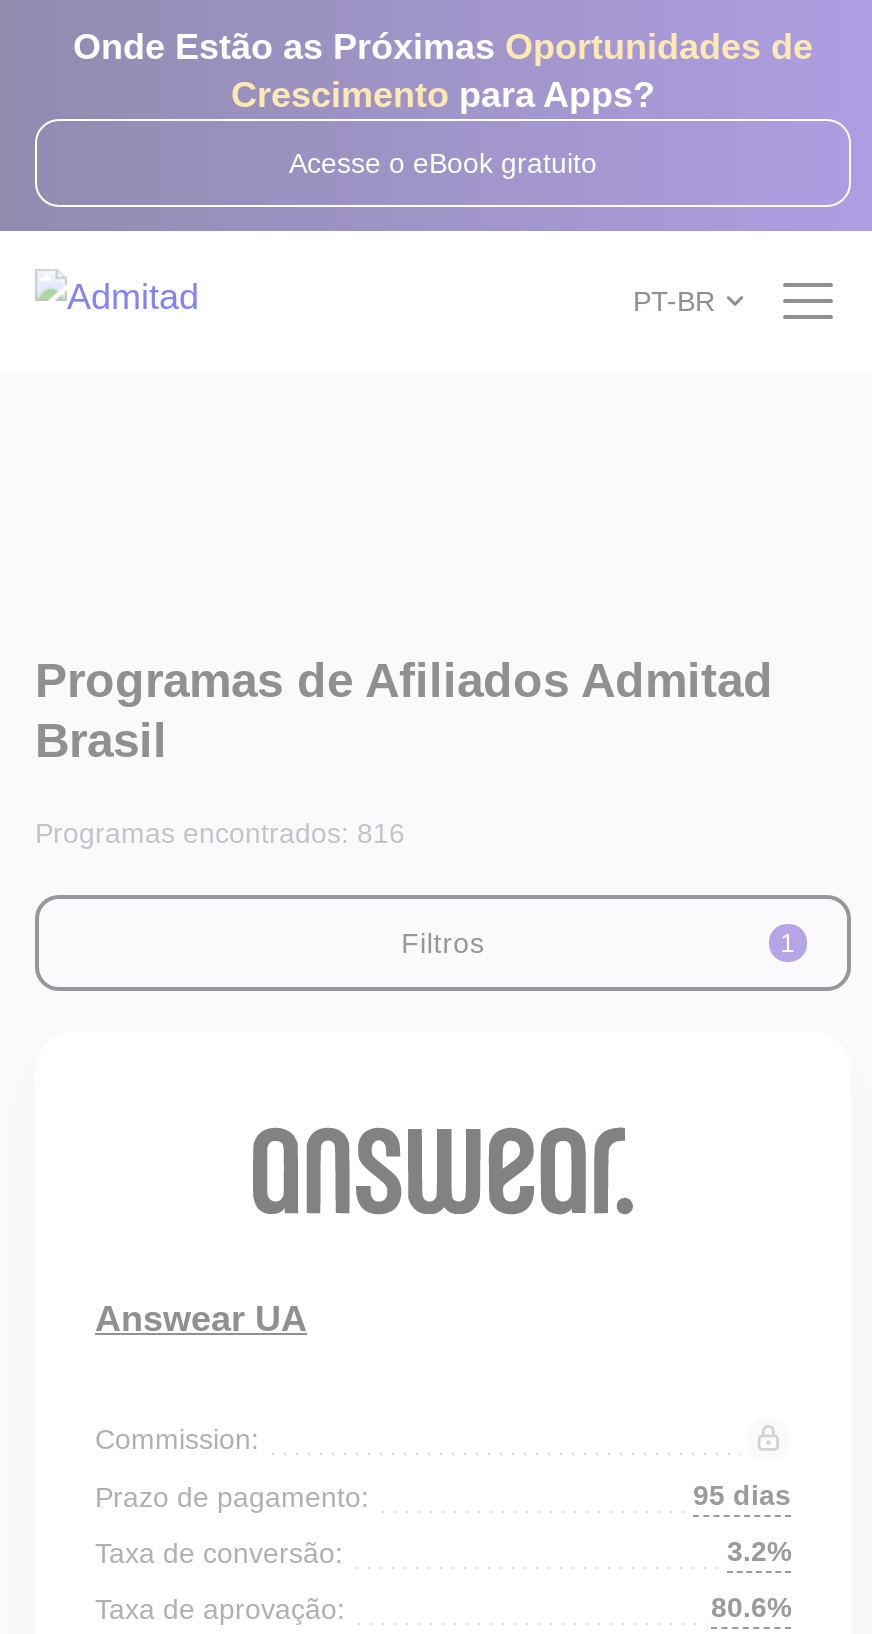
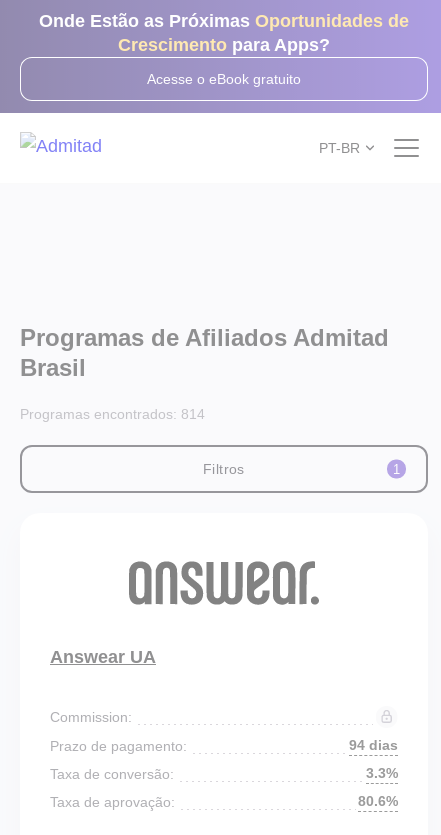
[35,817,405,849] Programas encontrados: 816 -> [20,406,205,422] Programas encontrados: 814
[693,1479,791,1511] 95 dias -> [349,737,398,753] 94 dias
[727,1535,791,1567] 3.2% -> [366,765,398,781] 3.3%

